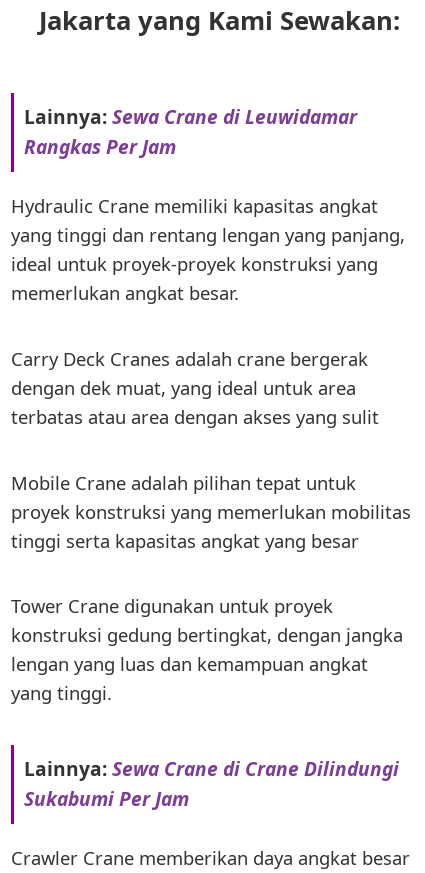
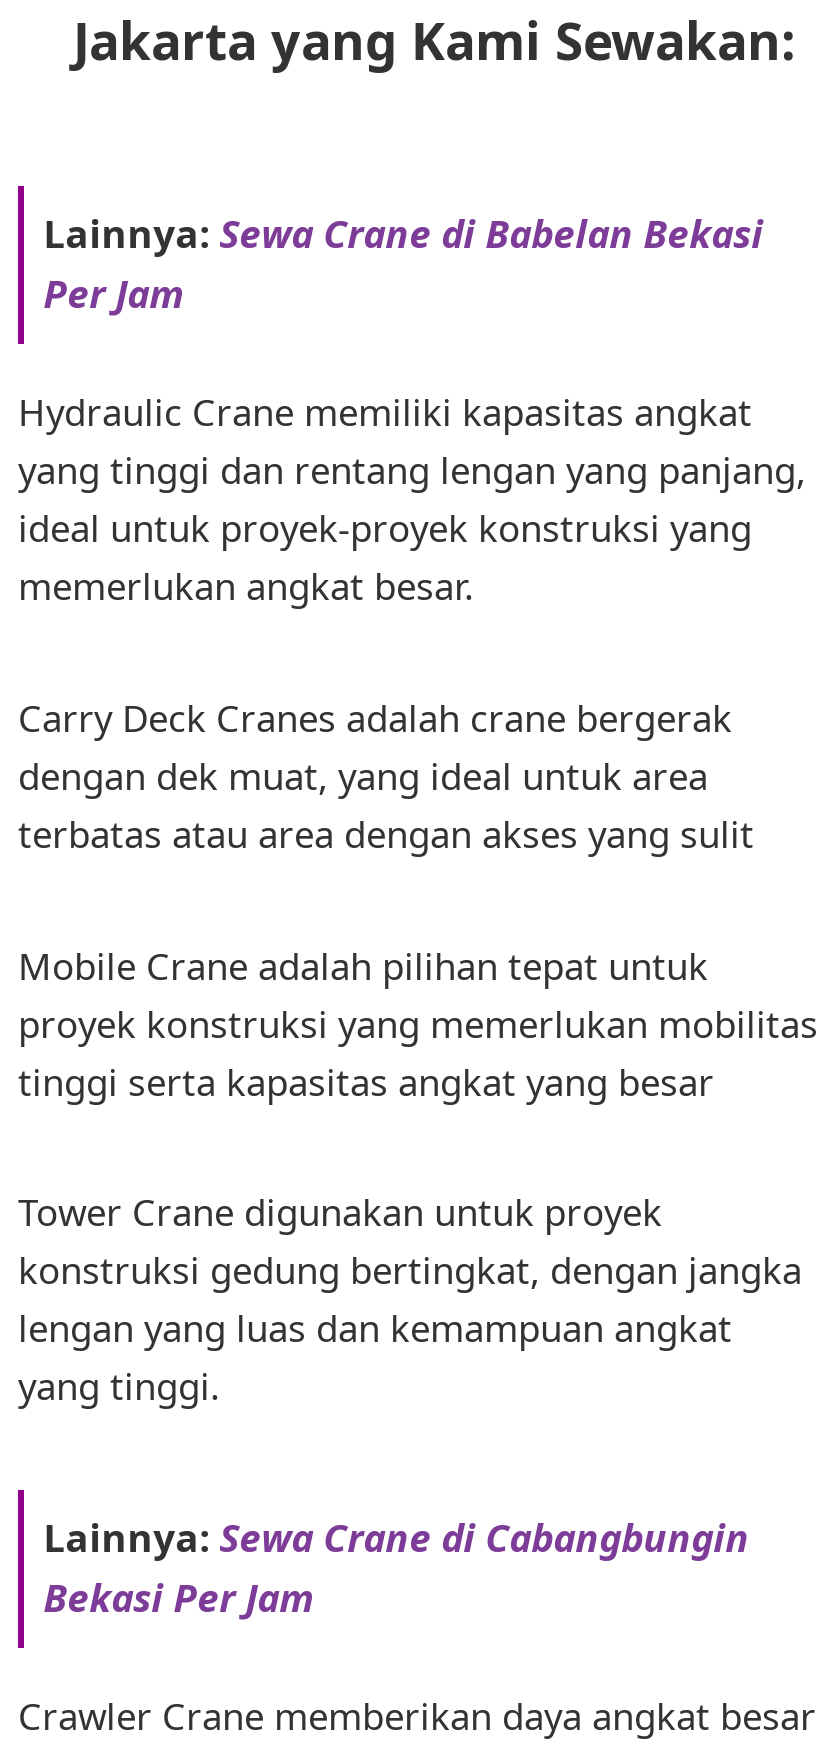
[24,103,357,160] Lainnya: Sewa Crane di Leuwidamar | Rangkas Per Jam -> [43,206,763,320] Lainnya: Sewa Crane di Babelan Bekasi | Per Jam
[24,755,399,812] Lainnya: Sewa Crane di Crane Dilindungi | Sukabumi Per Jam -> [43,1511,749,1625] Lainnya: Sewa Crane di Cabangbungin | Bekasi Per Jam

